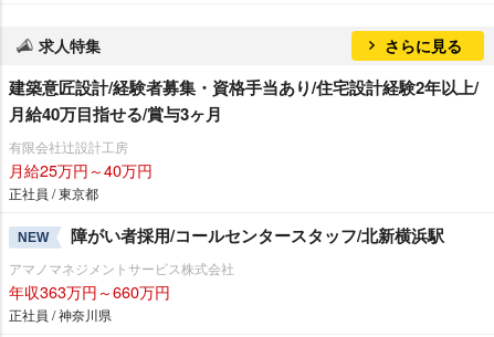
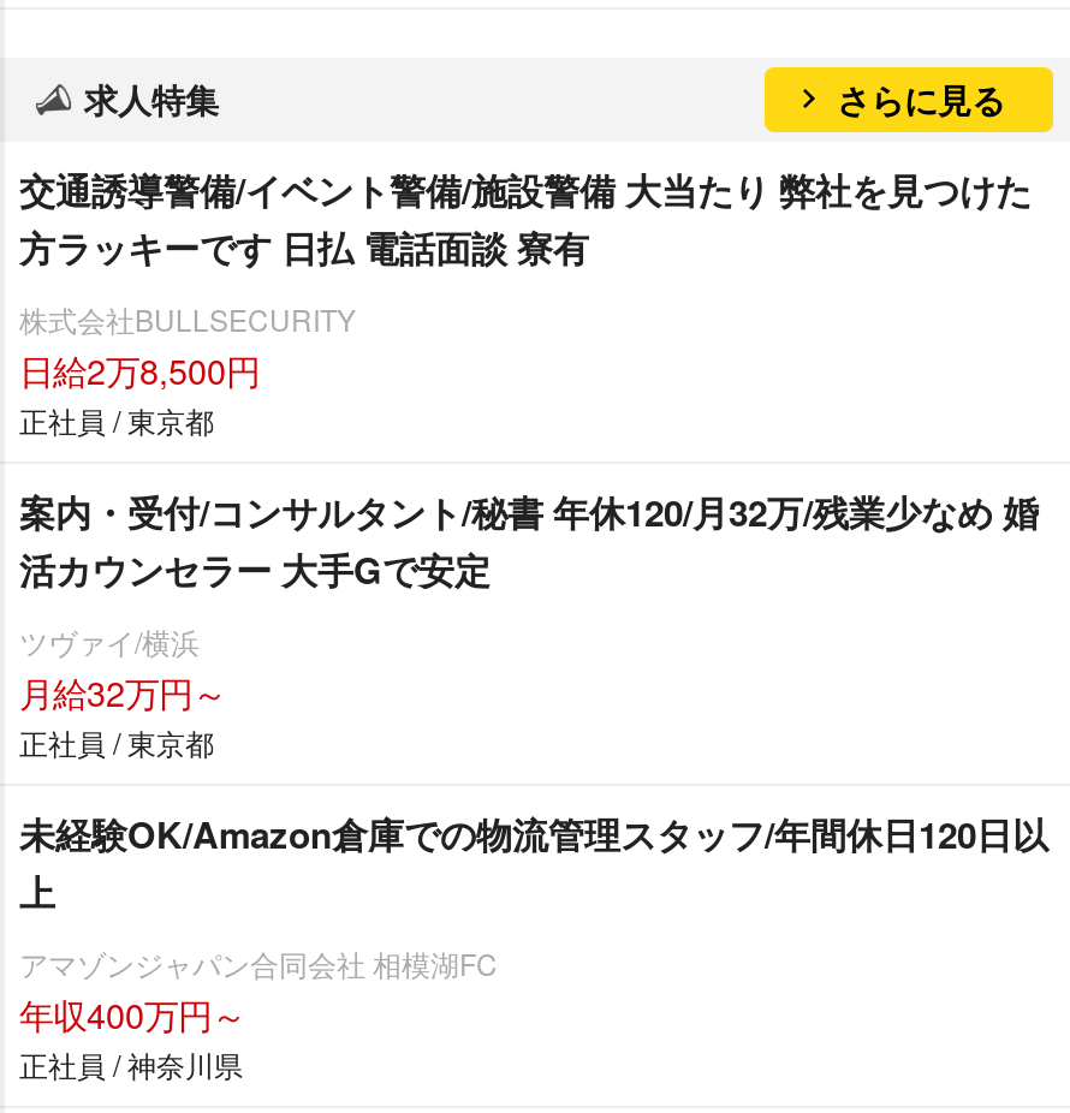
[9,75,479,126] 建築意匠設計/経験者募集・資格手当あり/住宅設計経験2年以上/ | 月給40万目指せる/賞与3ヶ月 -> [19,163,1032,274] 交通誘導警備/イベント警備/施設警備 大当たり 弊社を見つけた | 方ラッキーです 日払 電話面談 寮有
[9,137,153,181] 有限会社辻設計工房 | 月給25万円～40万円 -> [19,298,356,394] 株式会社BULLSECURITY | 日給2万8,500円
[9,223,444,303] NEW | 障がい者採用/コールセンタースタッフ/北新横浜駅 | アマノマネジメントサービス株式会社 | 年収363万円～660万円 -> [19,485,1048,1038] 案内・受付/コンサルタント/秘書 年休120/月32万/残業少なめ 婚 | 活カウンセラー 大手Gで安定 | ツヴァイ/横浜 | 月給32万円～ | 正社員 / 東京都 | 未経験OK/Amazon倉庫での物流管理スタッフ/年間休日120日以 | 上 | アマゾンジャパン合同会社 相模湖FC | 年収400万円～

